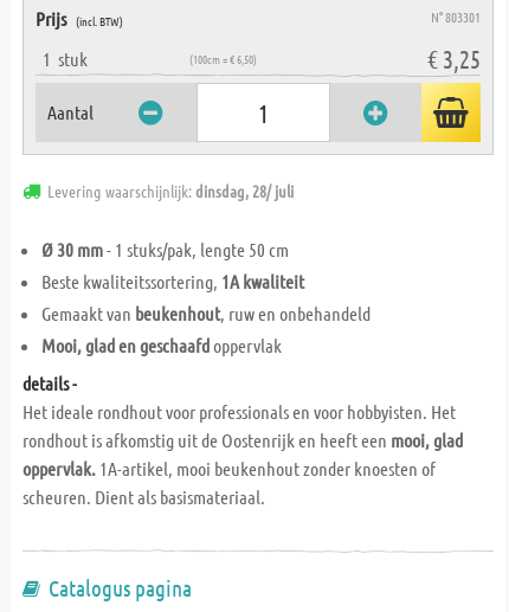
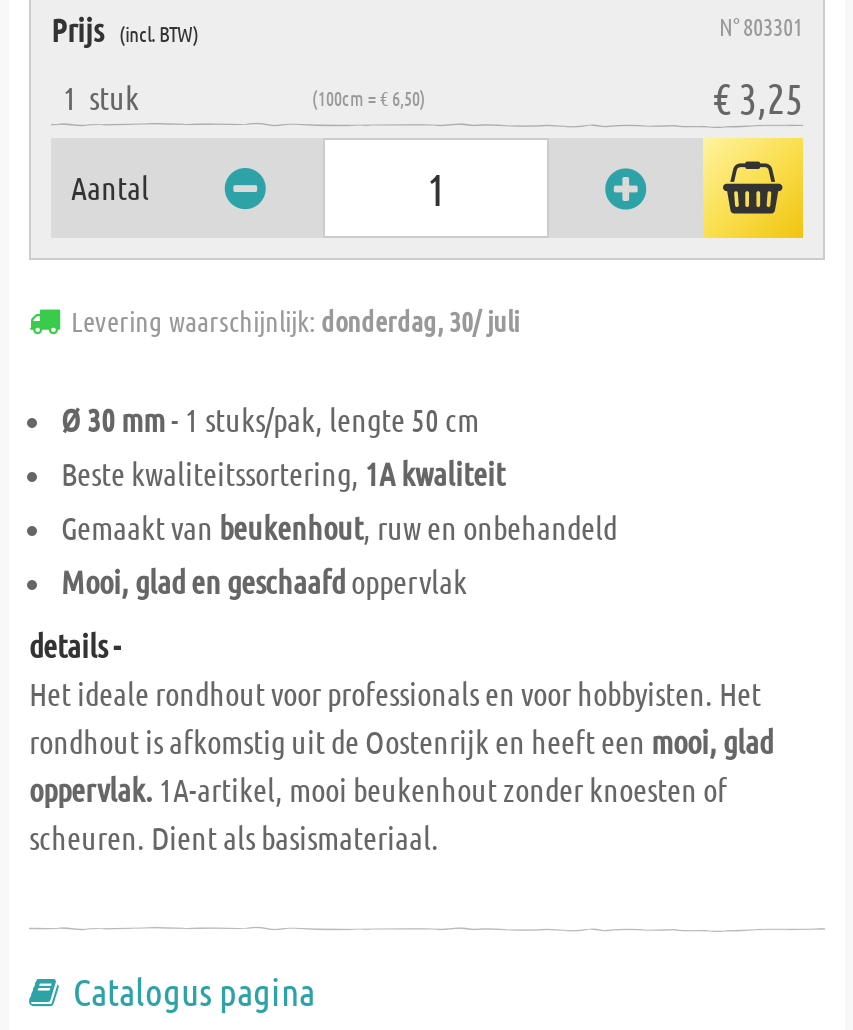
[47,180,294,201] Levering waarschijnlijk: dinsdag, 28/ juli -> [71,302,519,338] Levering waarschijnlijk: donderdag, 30/ juli

